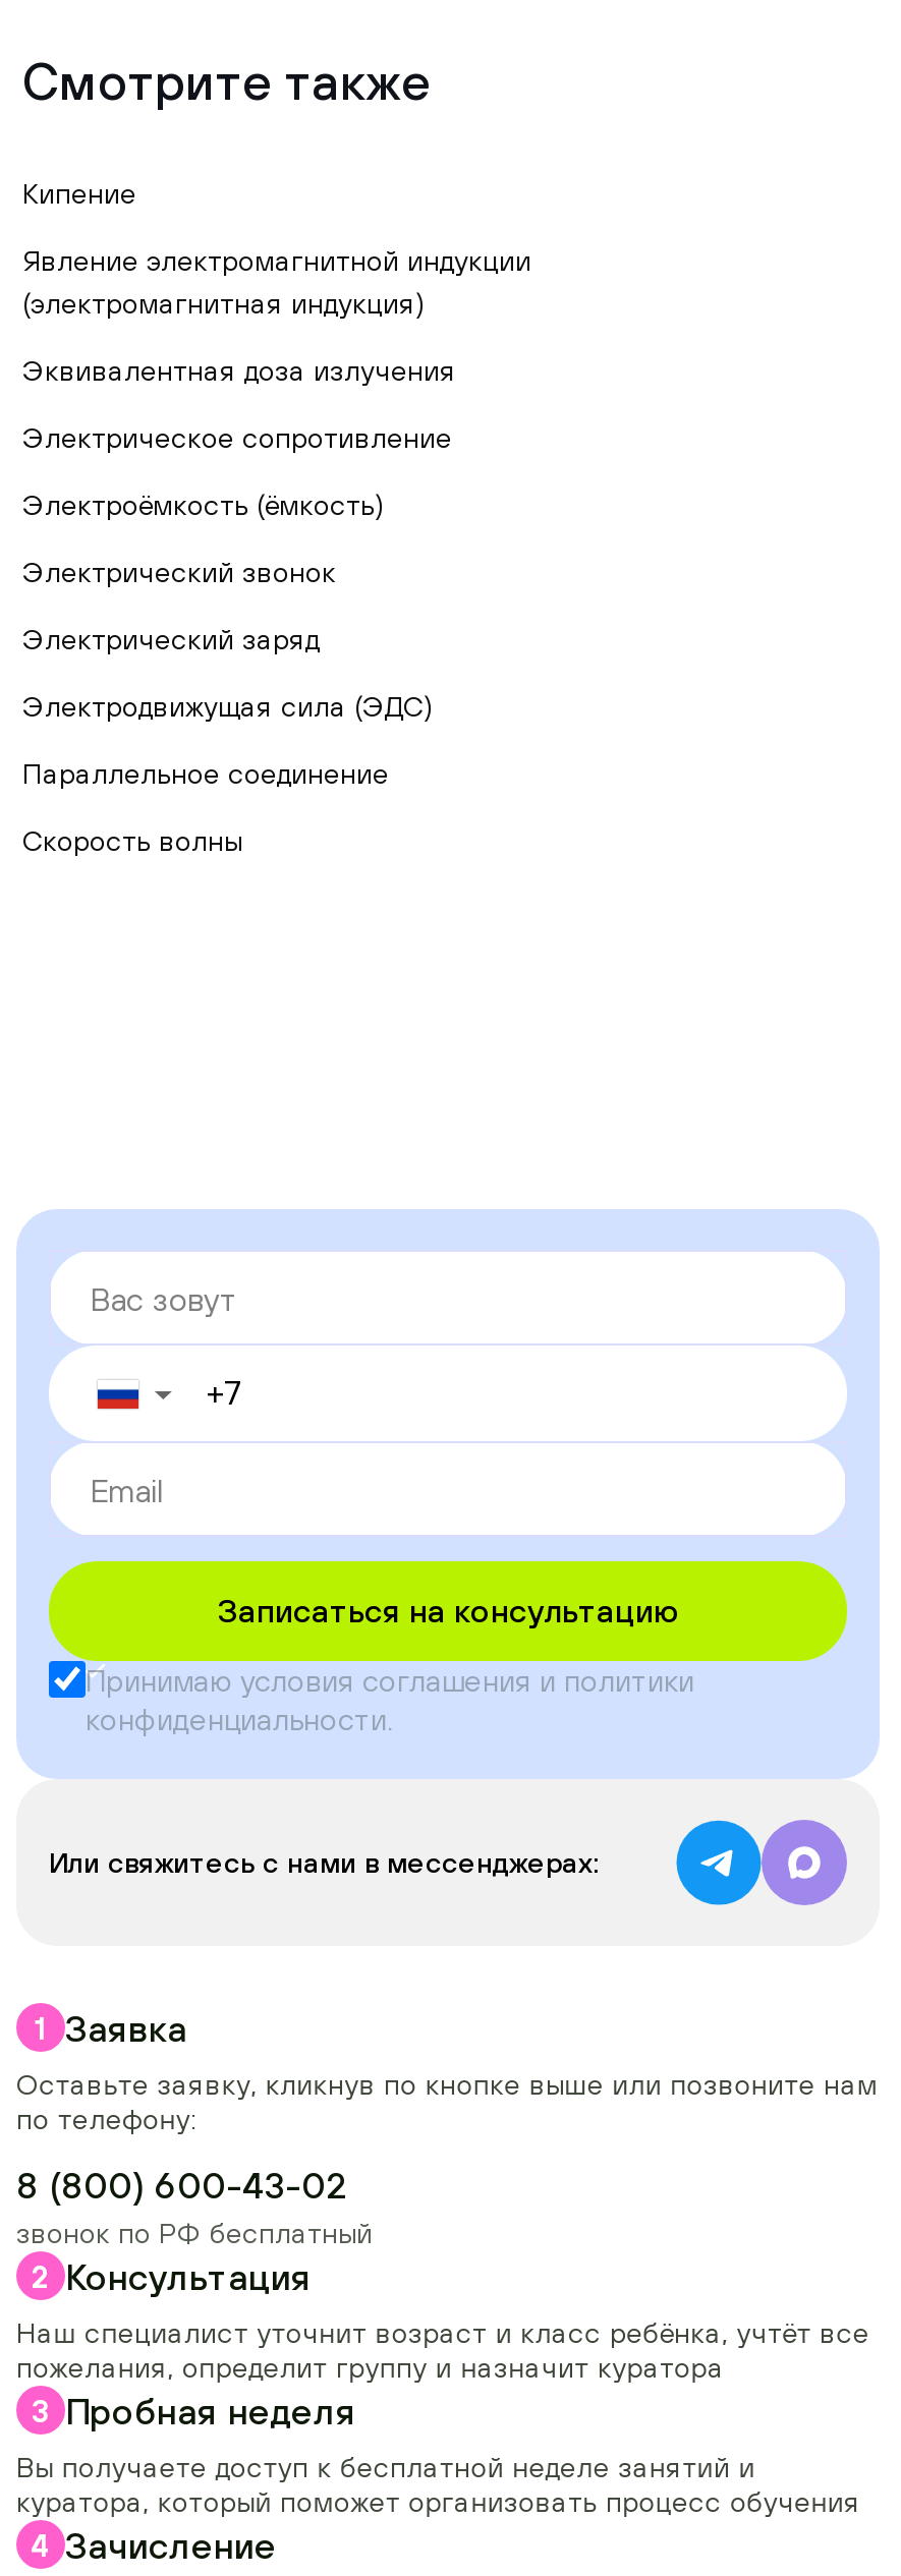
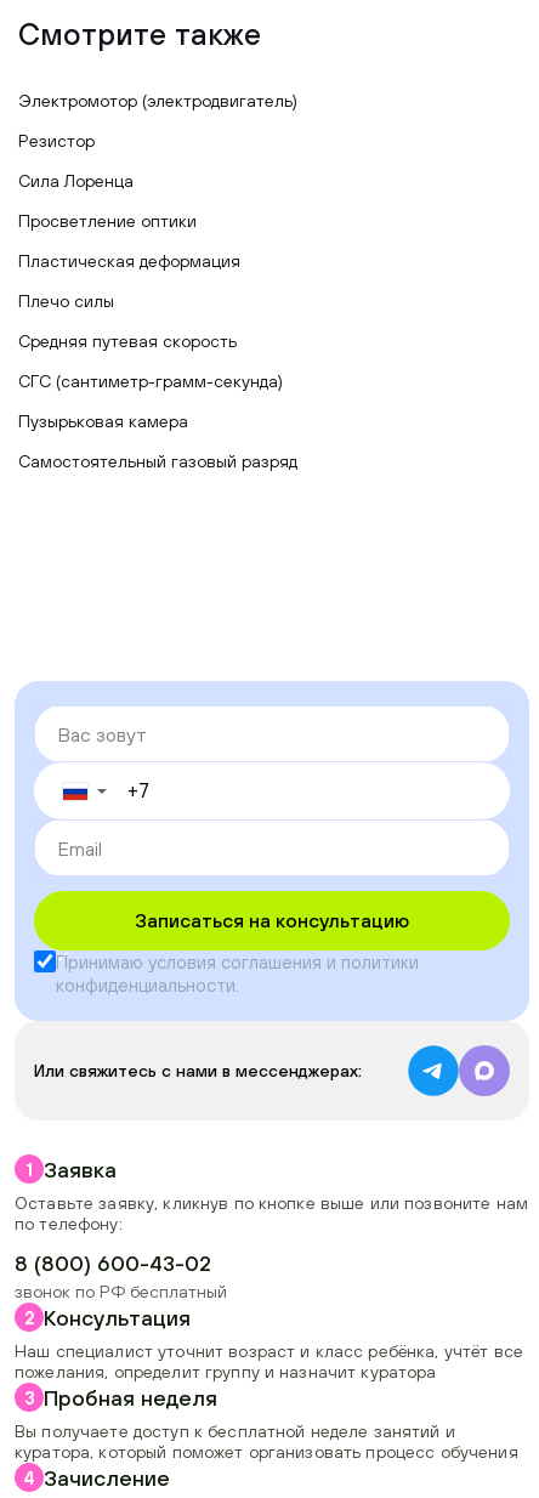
[22,178,136,210] Кипение -> [18,92,297,111] Электромотор (электродвигатель)
[22,245,531,320] Явление электромагнитной индукции | (электромагнитная индукция) -> [18,132,95,151] Резистор
[22,355,456,388] Эквивалентная доза излучения -> [18,172,134,191] Сила Лоренца
[22,422,452,455] Электрическое сопротивление -> [18,212,197,231] Просветление оптики
[22,489,383,522] Электроёмкость (ёмкость) -> [18,252,240,271] Пластическая деформация
[22,557,336,589] Электрический звонок -> [18,292,114,311] Плечо силы
[22,624,320,656] Электрический заряд -> [18,332,237,351] Средняя путевая скорость
[22,691,432,723] Электродвижущая сила (ЭДС) -> [18,372,283,391] СГС (сантиметр-грамм-секунда)
[22,758,389,791] Параллельное соединение -> [18,412,188,431] Пузырьковая камера
[22,825,242,858] Скорость волны -> [18,452,297,471] Самостоятельный газовый разряд

